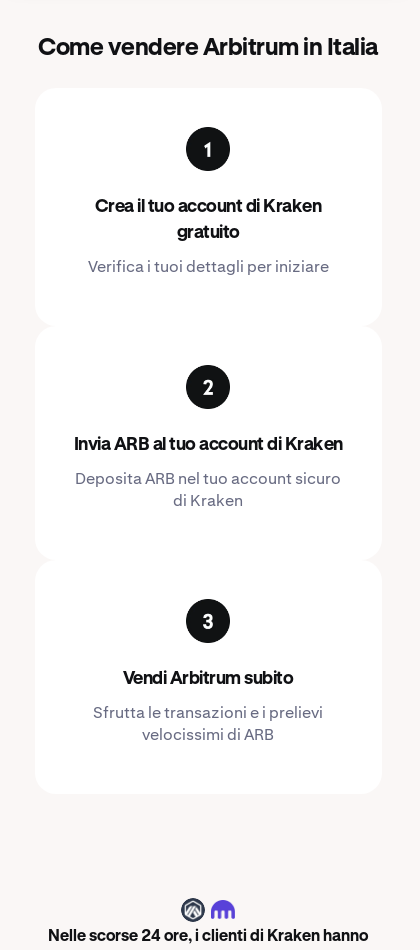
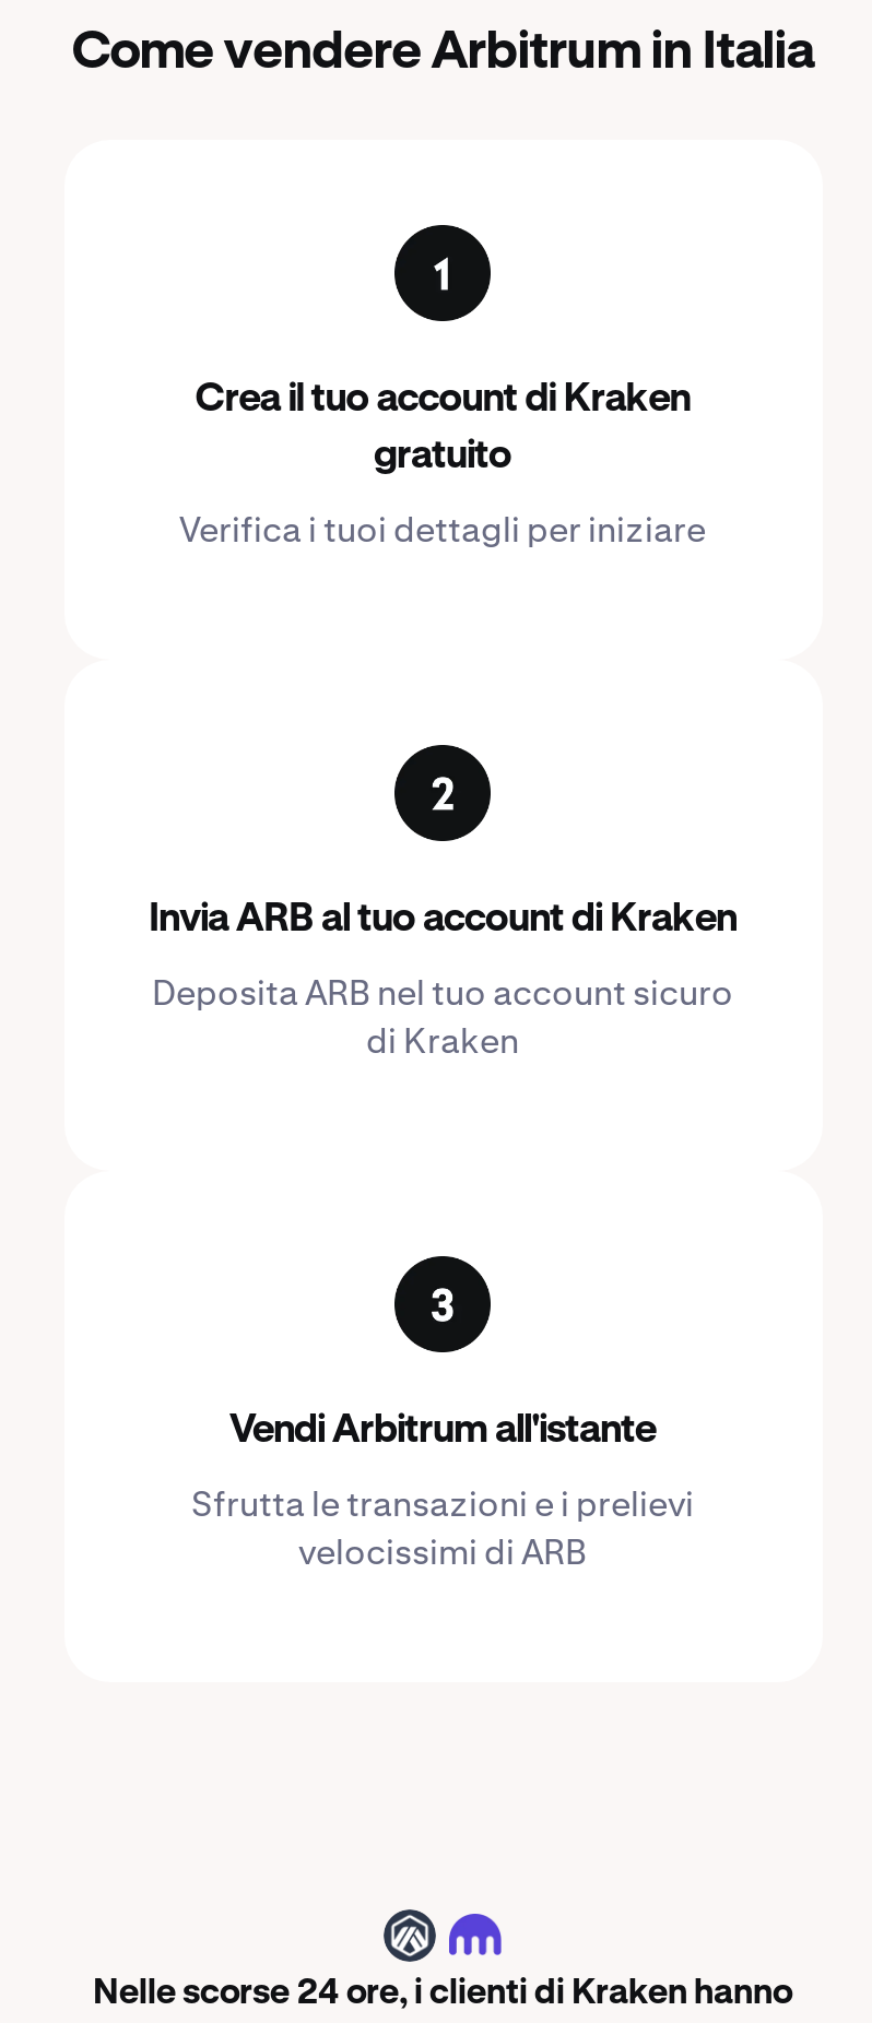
[123,670,293,688] Vendi Arbitrum subito -> [229,1411,656,1451] Vendi Arbitrum all'istante

